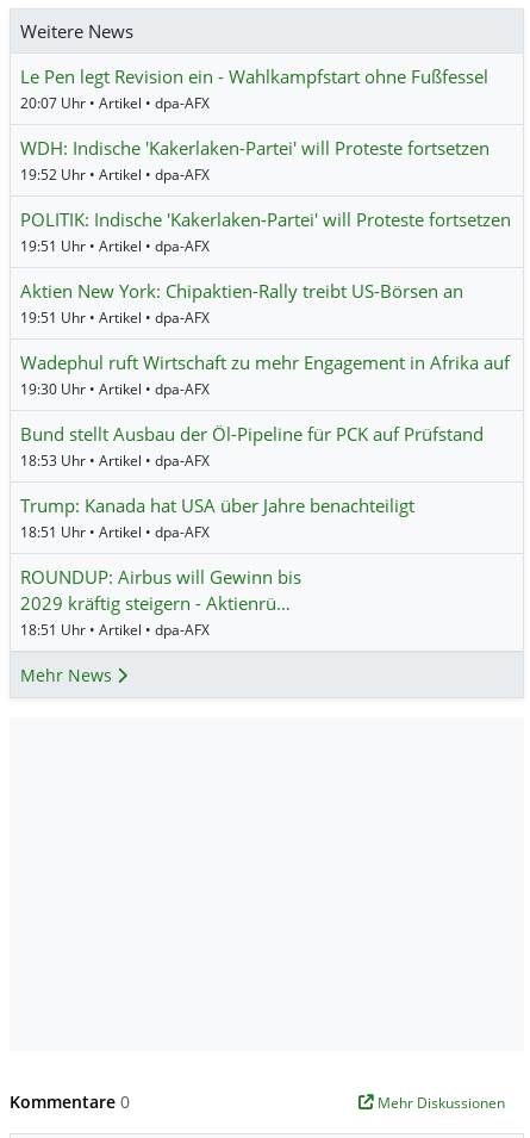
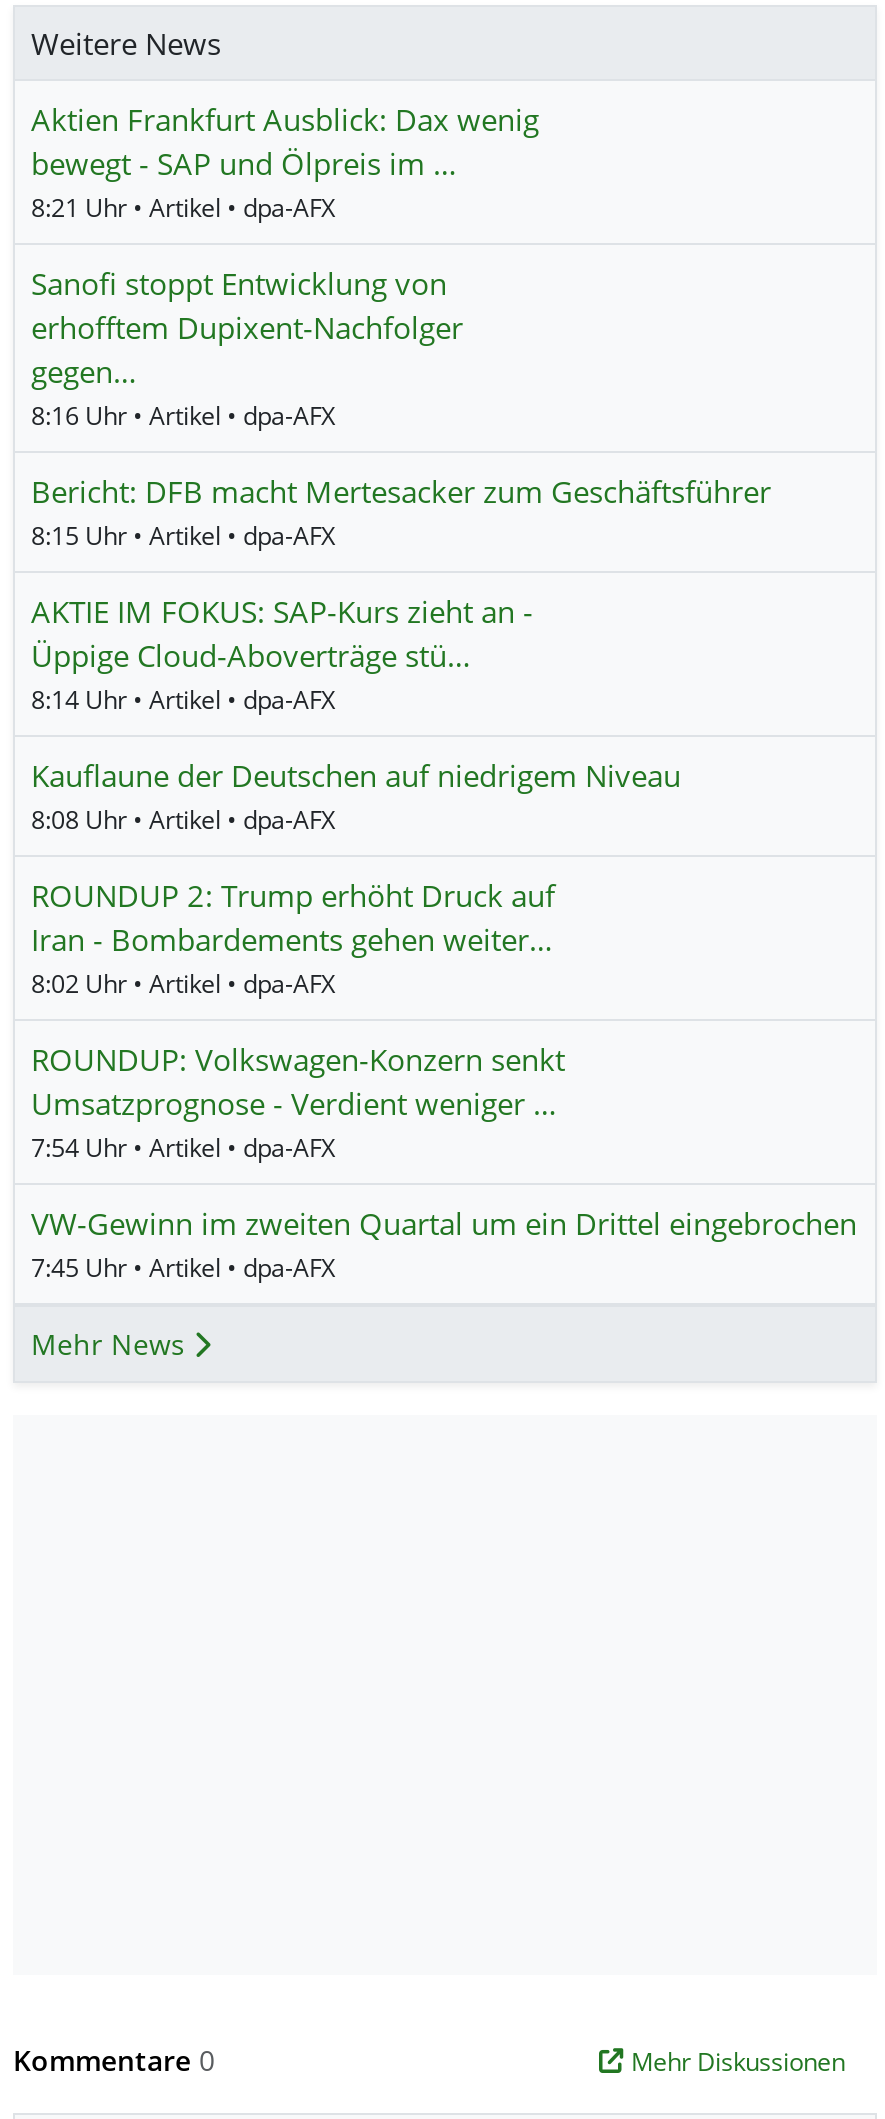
[20,64,488,113] Le Pen legt Revision ein - Wahlkampfstart ohne Fußfessel | 20:07 Uhr • Artikel • dpa-AFX -> [31,99,539,225] Aktien Frankfurt Ausblick: Dax wenig | bewegt - SAP und Ölpreis im … | 8:21 Uhr • Artikel • dpa-AFX
[20,136,490,185] WDH: Indische 'Kakerlaken-Partei' will Proteste fortsetzen | 19:52 Uhr • Artikel • dpa-AFX -> [31,263,463,433] Sanofi stoppt Entwicklung von | erhofftem Dupixent-Nachfolger | gegen… | 8:16 Uhr • Artikel • dpa-AFX
[20,207,511,256] POLITIK: Indische 'Kakerlaken-Partei' will Proteste fortsetzen | 19:51 Uhr • Artikel • dpa-AFX -> [31,471,771,553] Bericht: DFB macht Mertesacker zum Geschäftsführer | 8:15 Uhr • Artikel • dpa-AFX
[20,279,463,328] Aktien New York: Chipaktien-Rally treibt US-Börsen an | 19:51 Uhr • Artikel • dpa-AFX -> [31,591,533,717] AKTIE IM FOKUS: SAP-Kurs zieht an - | Üppige Cloud-Aboverträge stü… | 8:14 Uhr • Artikel • dpa-AFX
[20,350,510,399] Wadephul ruft Wirtschaft zu mehr Engagement in Afrika auf | 19:30 Uhr • Artikel • dpa-AFX -> [31,755,681,837] Kauflaune der Deutschen auf niedrigem Niveau | 8:08 Uhr • Artikel • dpa-AFX
[20,422,484,471] Bund stellt Ausbau der Öl-Pipeline für PCK auf Prüfstand | 18:53 Uhr • Artikel • dpa-AFX -> [31,875,555,1001] ROUNDUP 2: Trump erhöht Druck auf | Iran - Bombardements gehen weiter… | 8:02 Uhr • Artikel • dpa-AFX
[20,493,414,542] Trump: Kanada hat USA über Jahre benachteiligt | 18:51 Uhr • Artikel • dpa-AFX -> [31,1039,565,1165] ROUNDUP: Volkswagen-Konzern senkt | Umsatzprognose - Verdient weniger … | 7:54 Uhr • Artikel • dpa-AFX
[20,565,301,640] ROUNDUP: Airbus will Gewinn bis | 2029 kräftig steigern - Aktienrü… | 18:51 Uhr • Artikel • dpa-AFX -> [31,1203,857,1285] VW-Gewinn im zweiten Quartal um ein Drittel eingebrochen | 7:45 Uhr • Artikel • dpa-AFX

